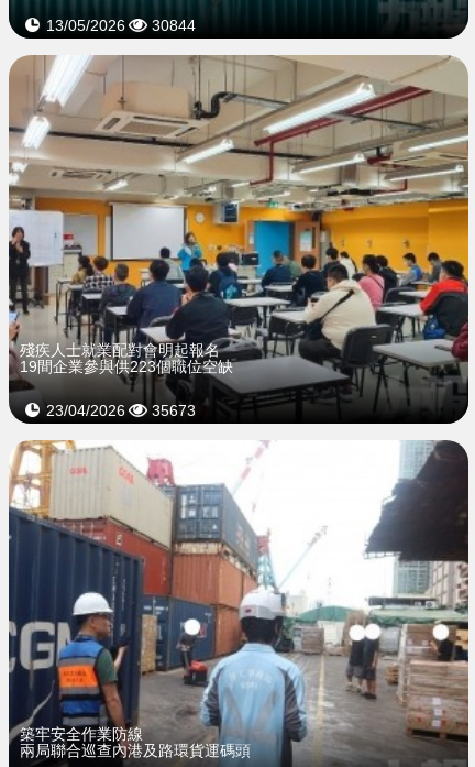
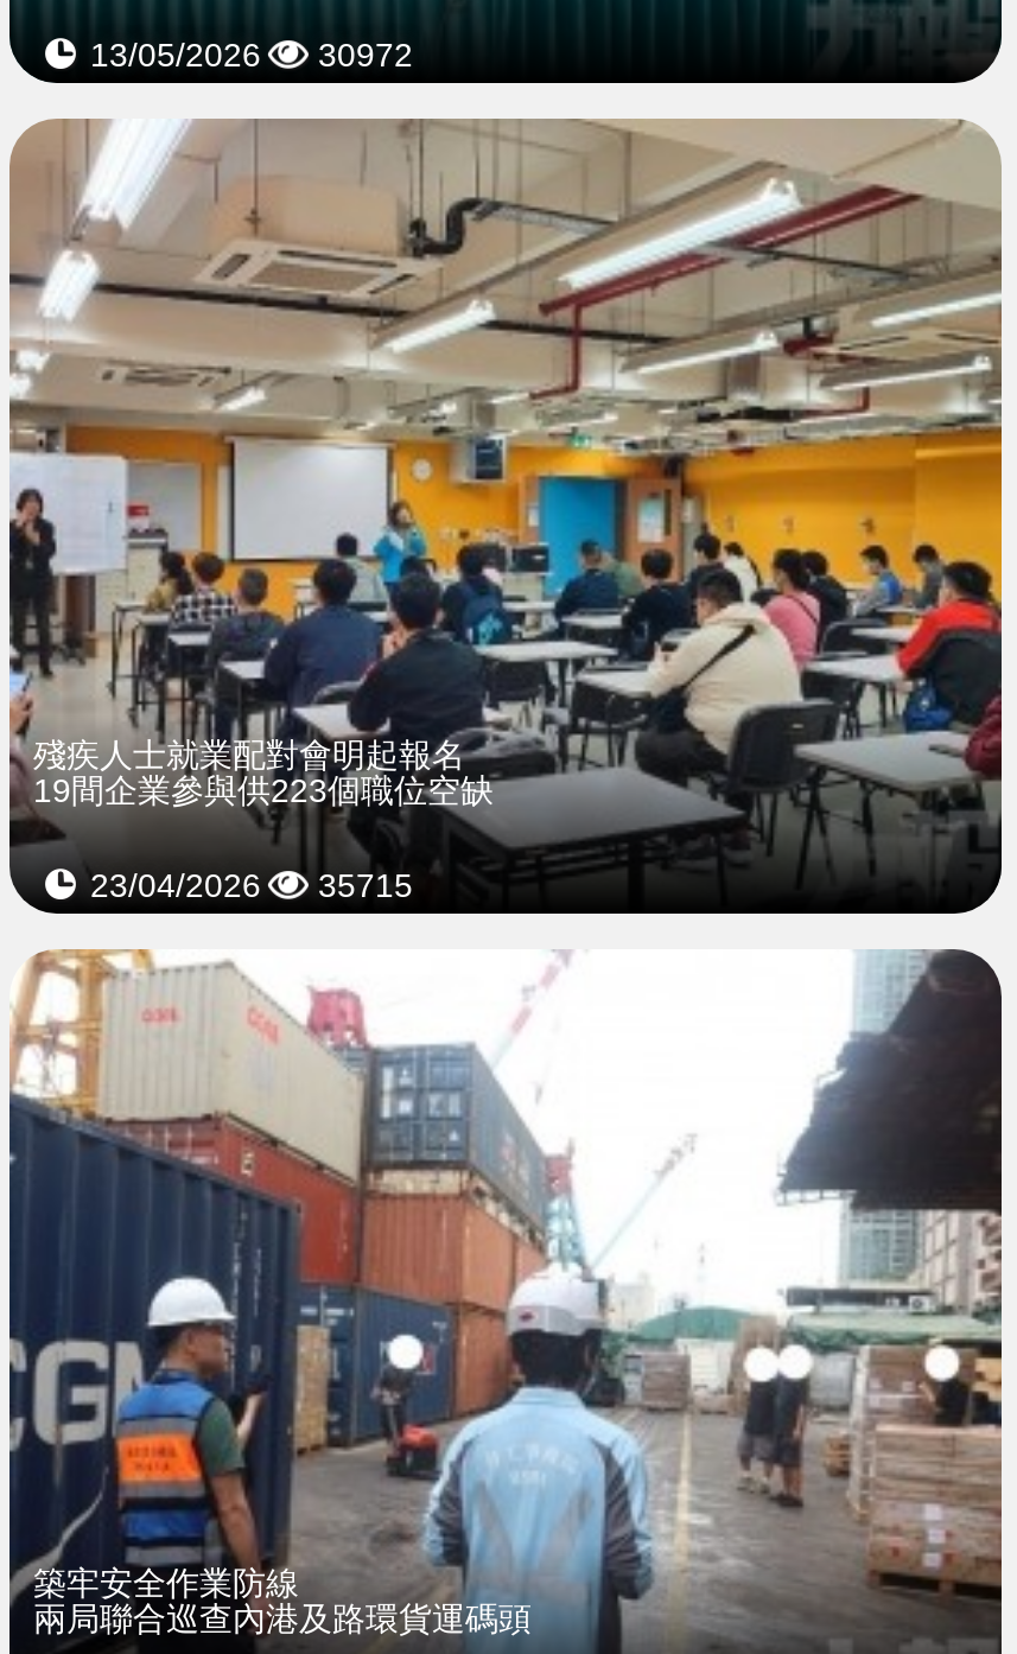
[46,17,196,34] 13/05/2026 30844 -> [90,36,413,74] 13/05/2026 30972
[46,401,196,419] 23/04/2026 35673 -> [90,865,413,903] 23/04/2026 35715

